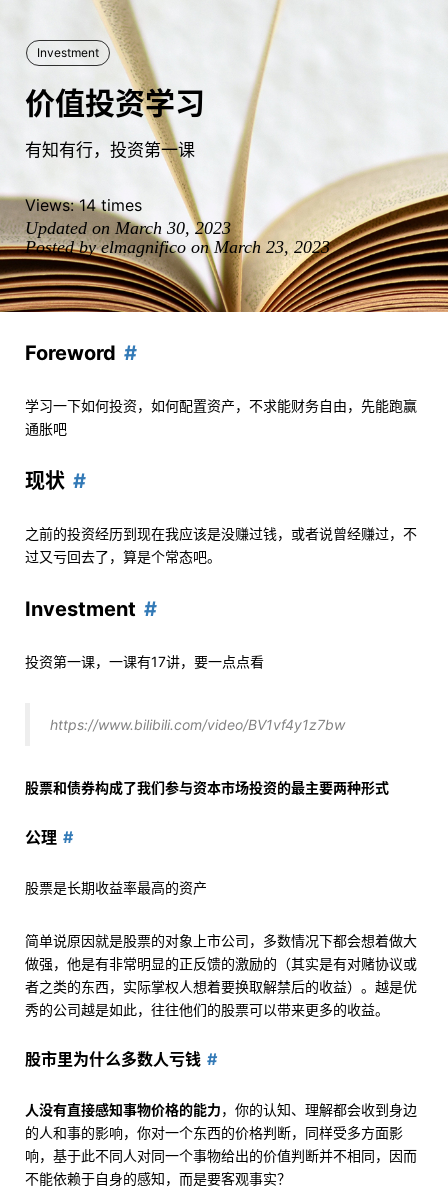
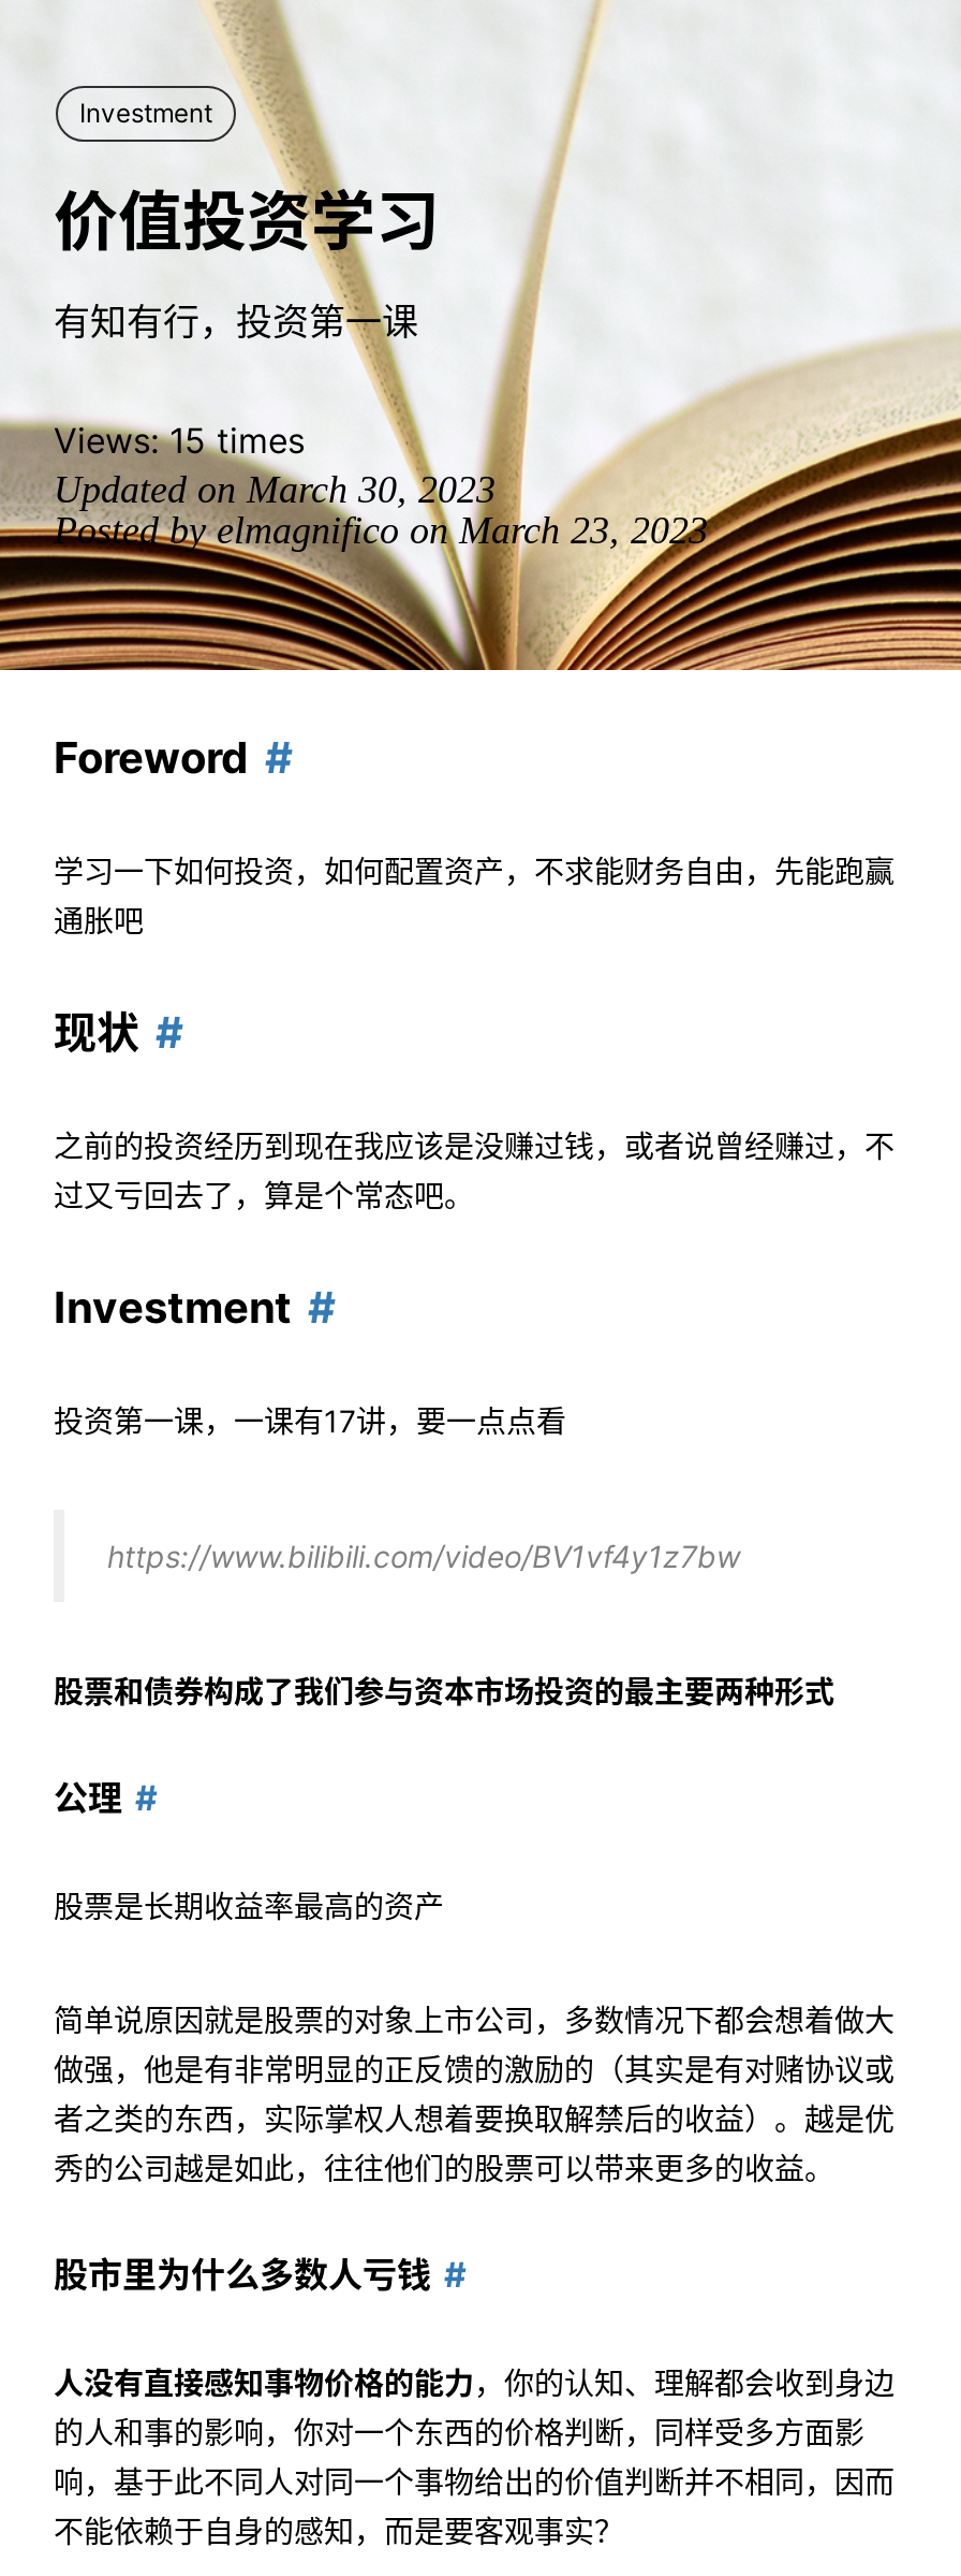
[25,195,142,215] Views: 14 times -> [54,419,305,462] Views: 15 times

